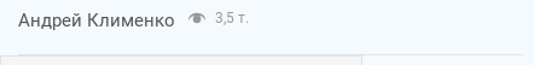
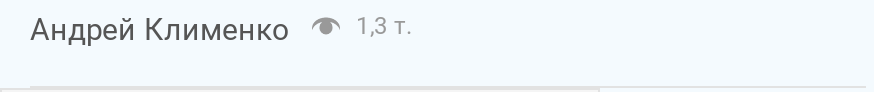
[215,9,249,26] 3,5 т. -> [356,11,412,39] 1,3 т.

